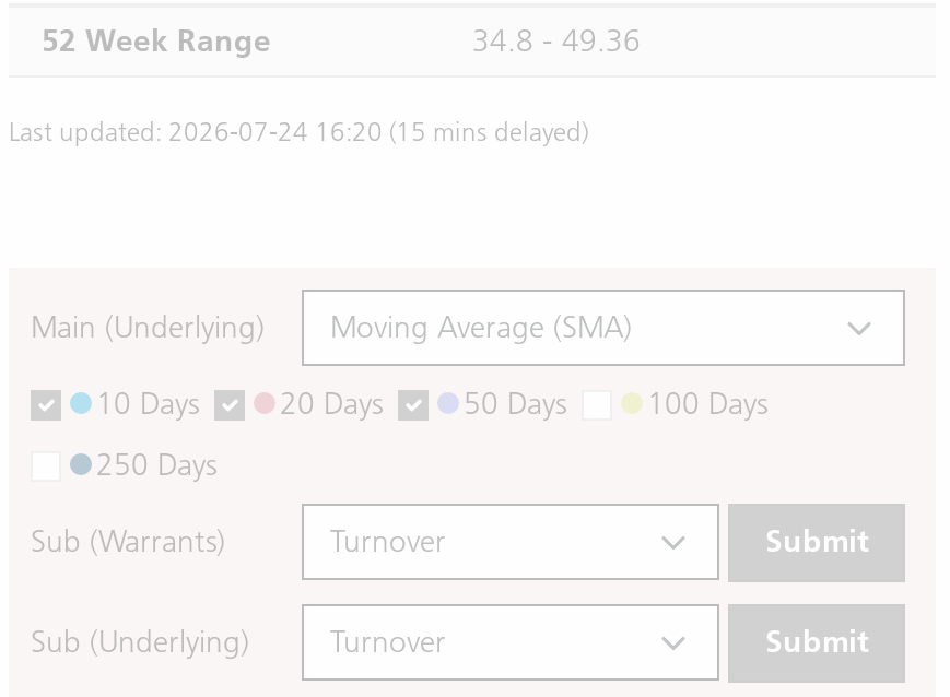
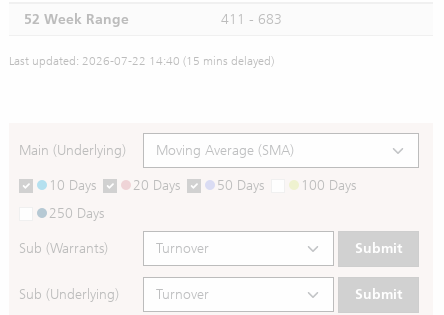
[472,23,641,60] 34.8 - 49.36 -> [221,11,282,28] 411 - 683
[9,117,588,147] Last updated: 2026-07-24 16:20 (15 mins delayed) -> [9,54,274,68] Last updated: 2026-07-22 14:40 (15 mins delayed)

